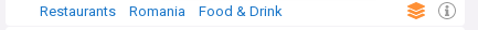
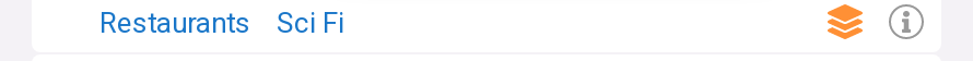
[129,3,283,19] Romania | Food & Drink -> [277,7,344,39] Sci Fi

